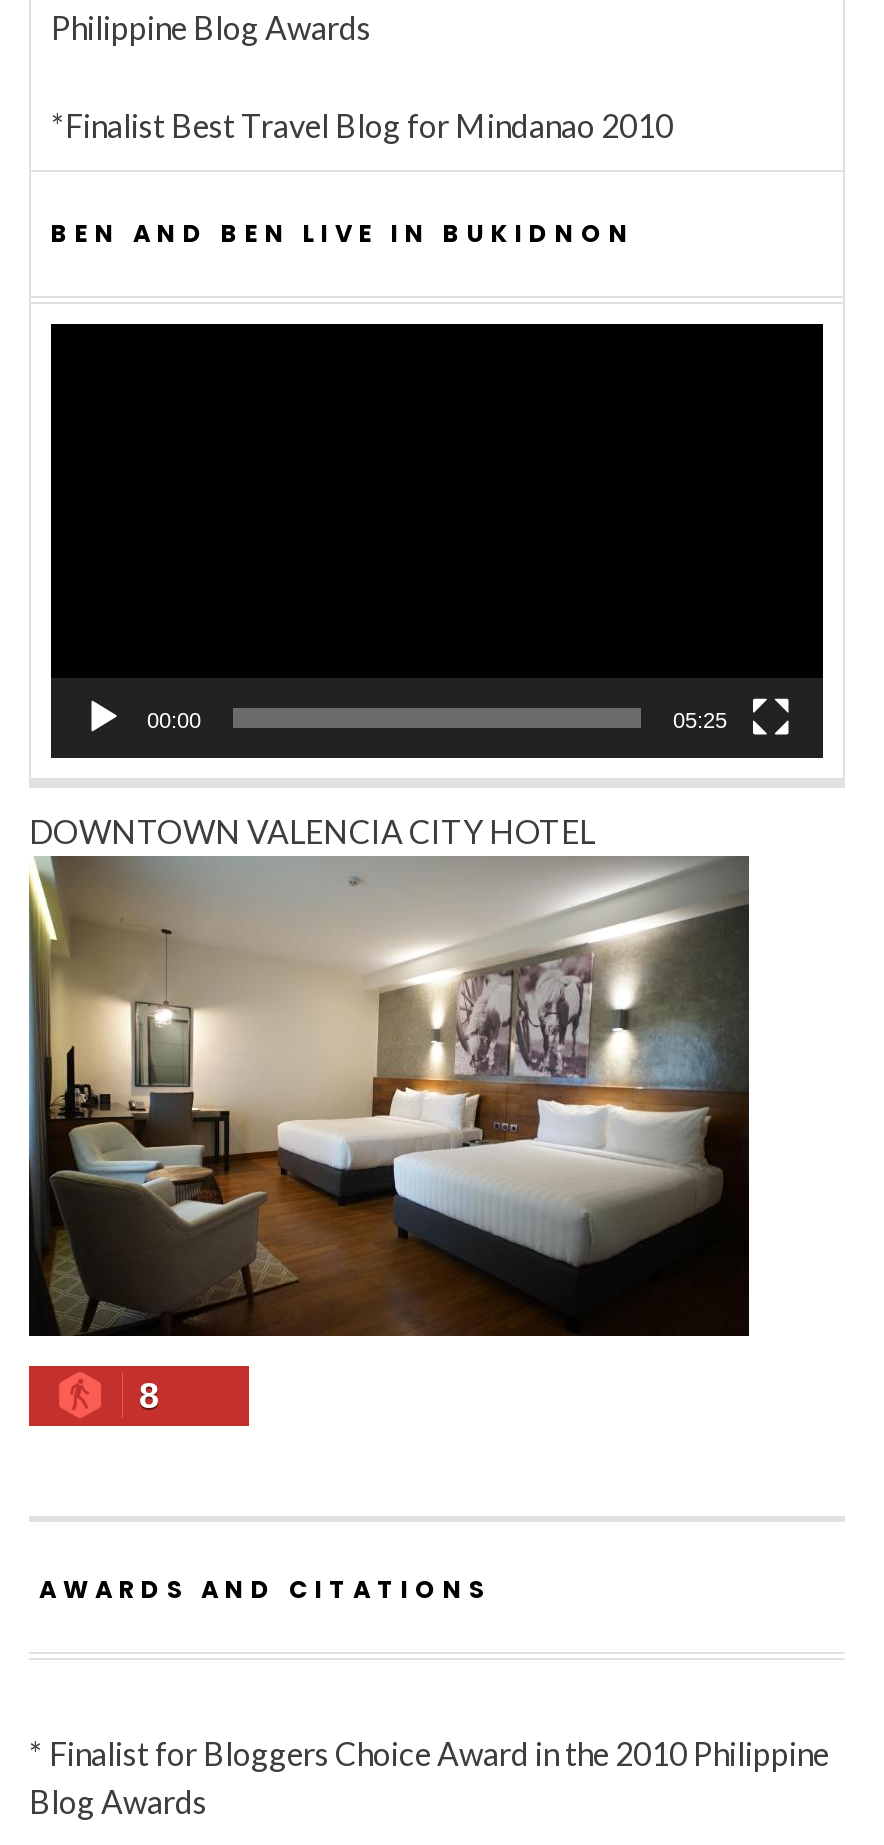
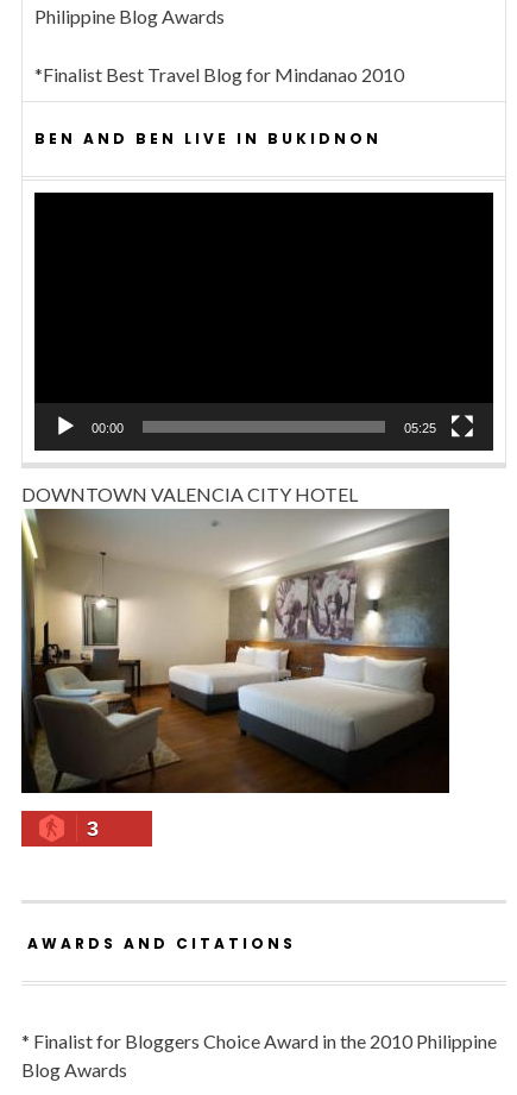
[139,1377,155,1417] 8 -> [87,817,96,841] 3

